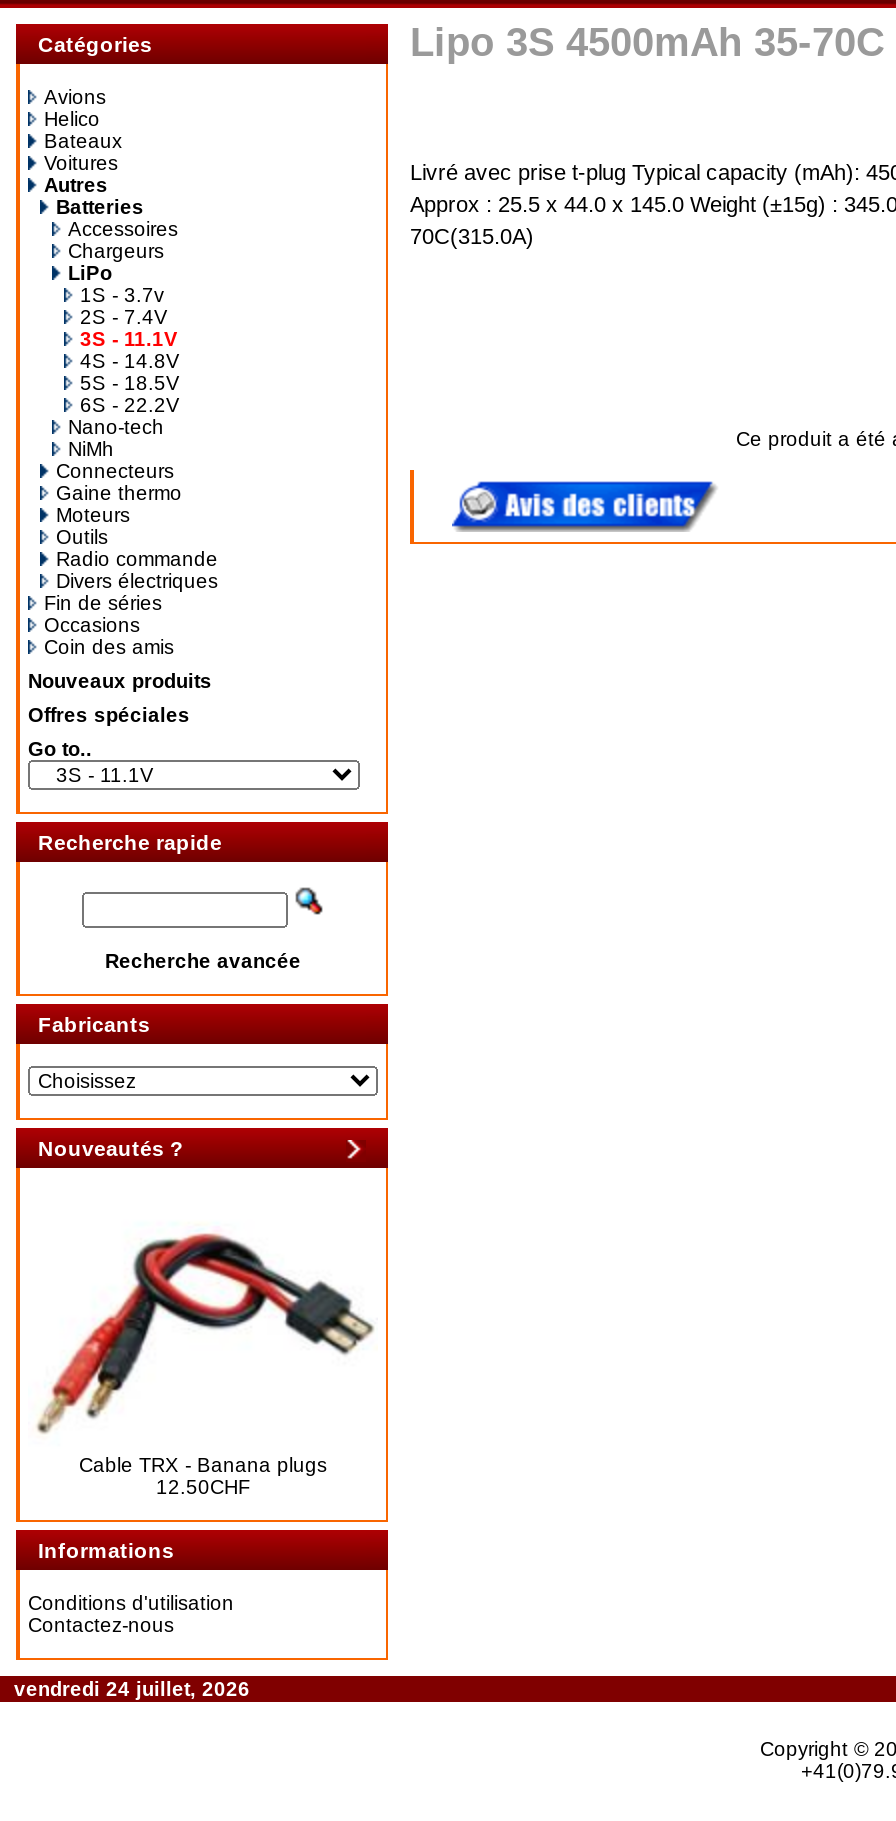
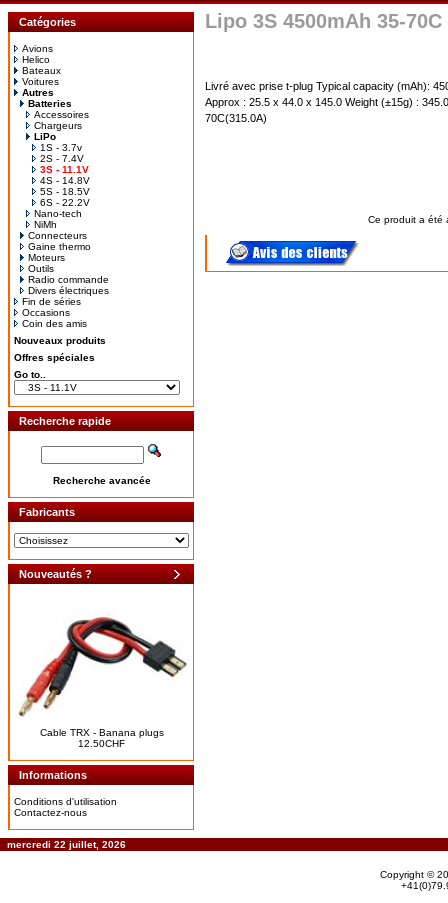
[2,1678,262,1700] vendredi 24 juillet, 2026 -> [1,839,132,850] mercredi 22 juillet, 2026

